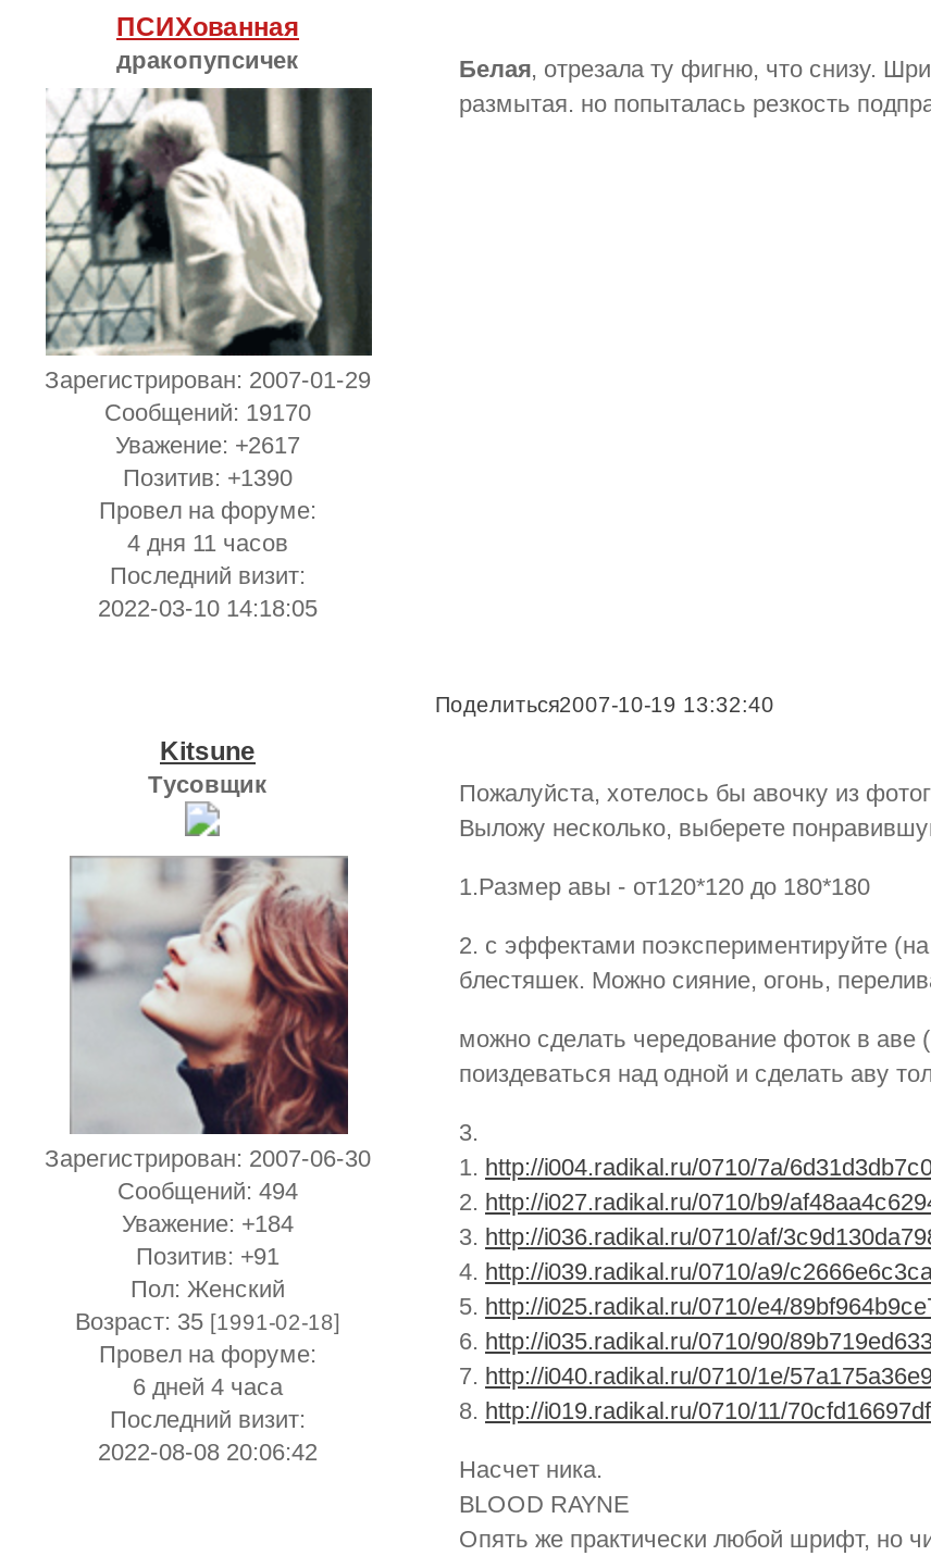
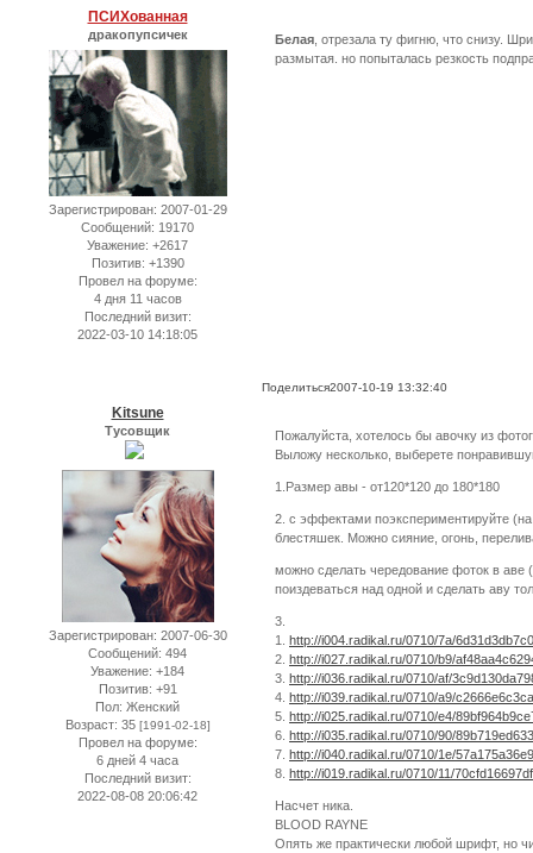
[46,88,370,358] [image] -> [48,49,227,197] [image]

